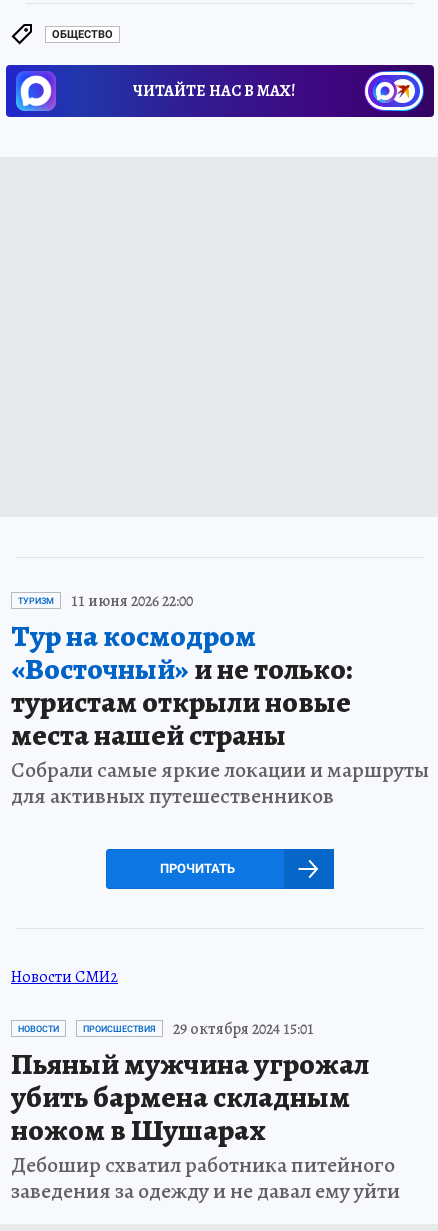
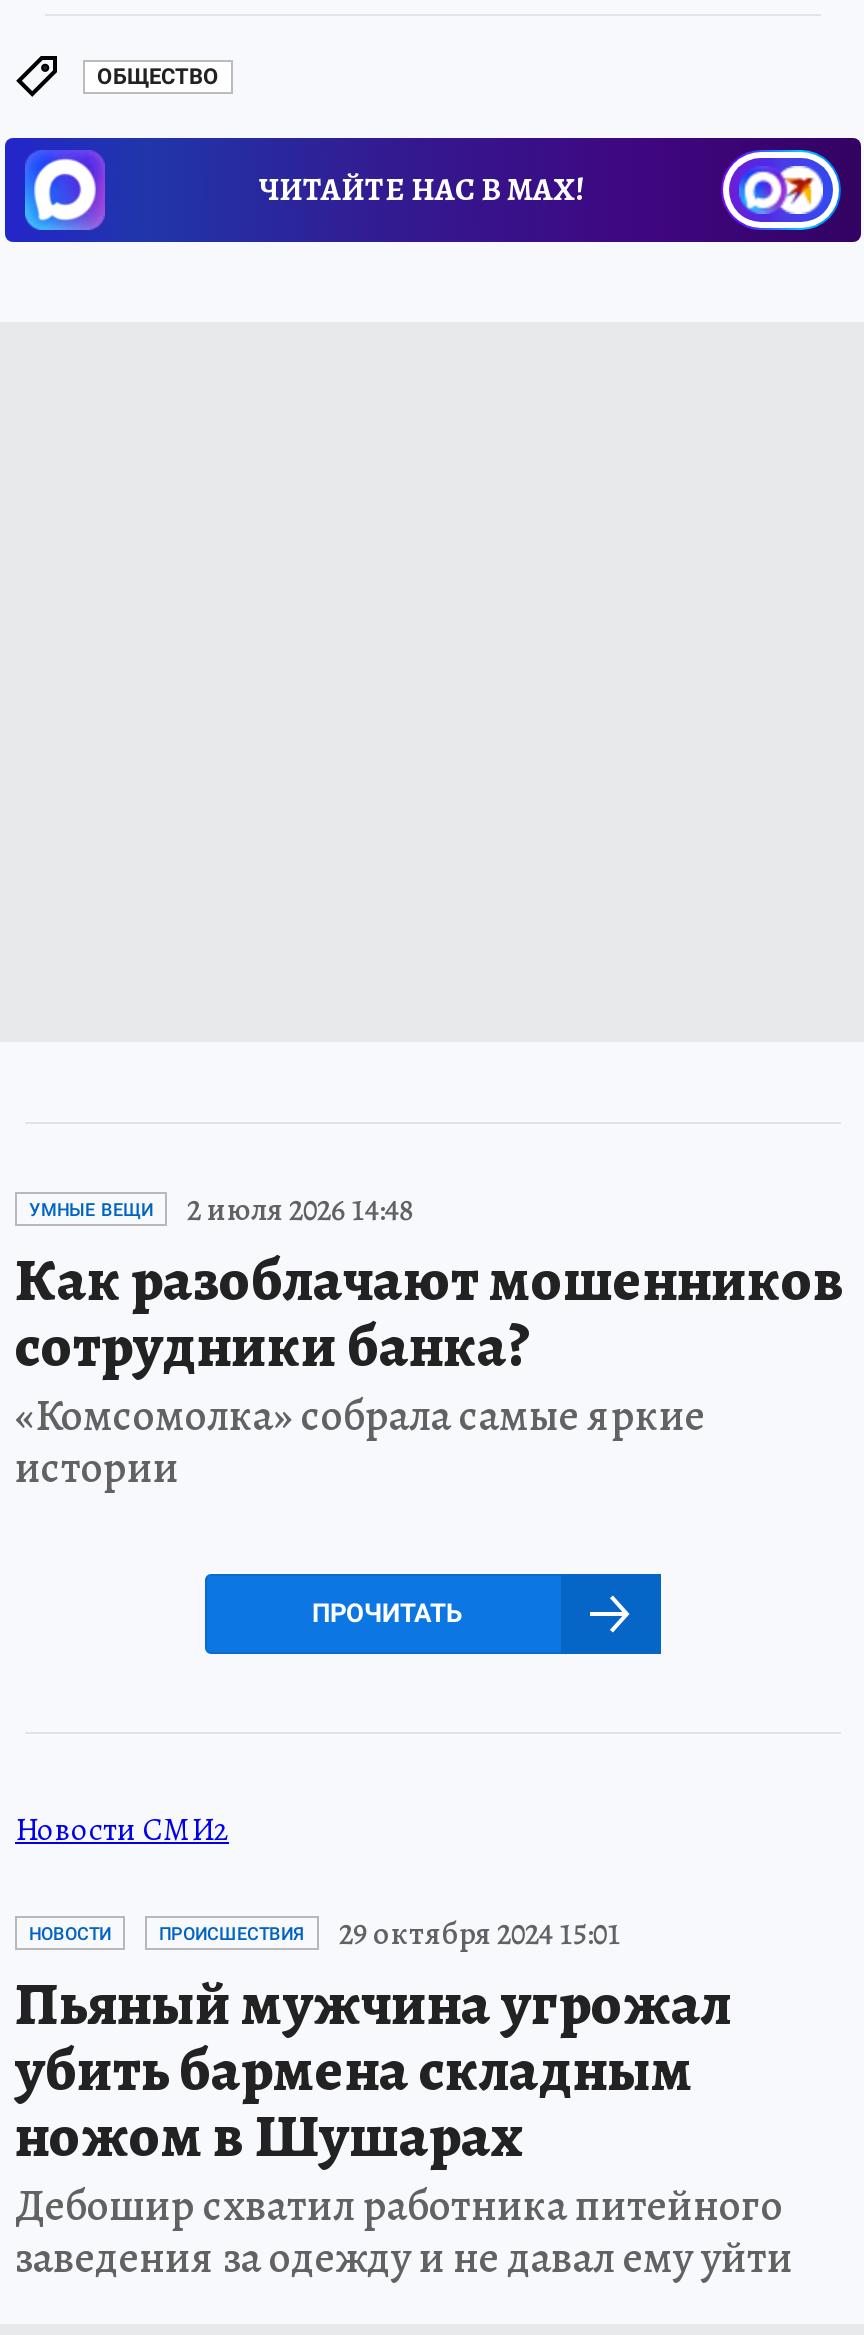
[11,590,429,811] ТУРИЗМ | 11 июня 2026 22:00 | Тур на космодром | «Восточный»и не только: | туристам открыли новые | места нашей страны | Собрали самые яркие локации и маршруты | для активных путешественников -> [15,1187,845,1497] УМНЫЕ ВЕЩИ | 2 июля 2026 14:48 | Как разоблачают мошенников | сотрудники банка? | «Комсомолка» собрала самые яркие | истории

